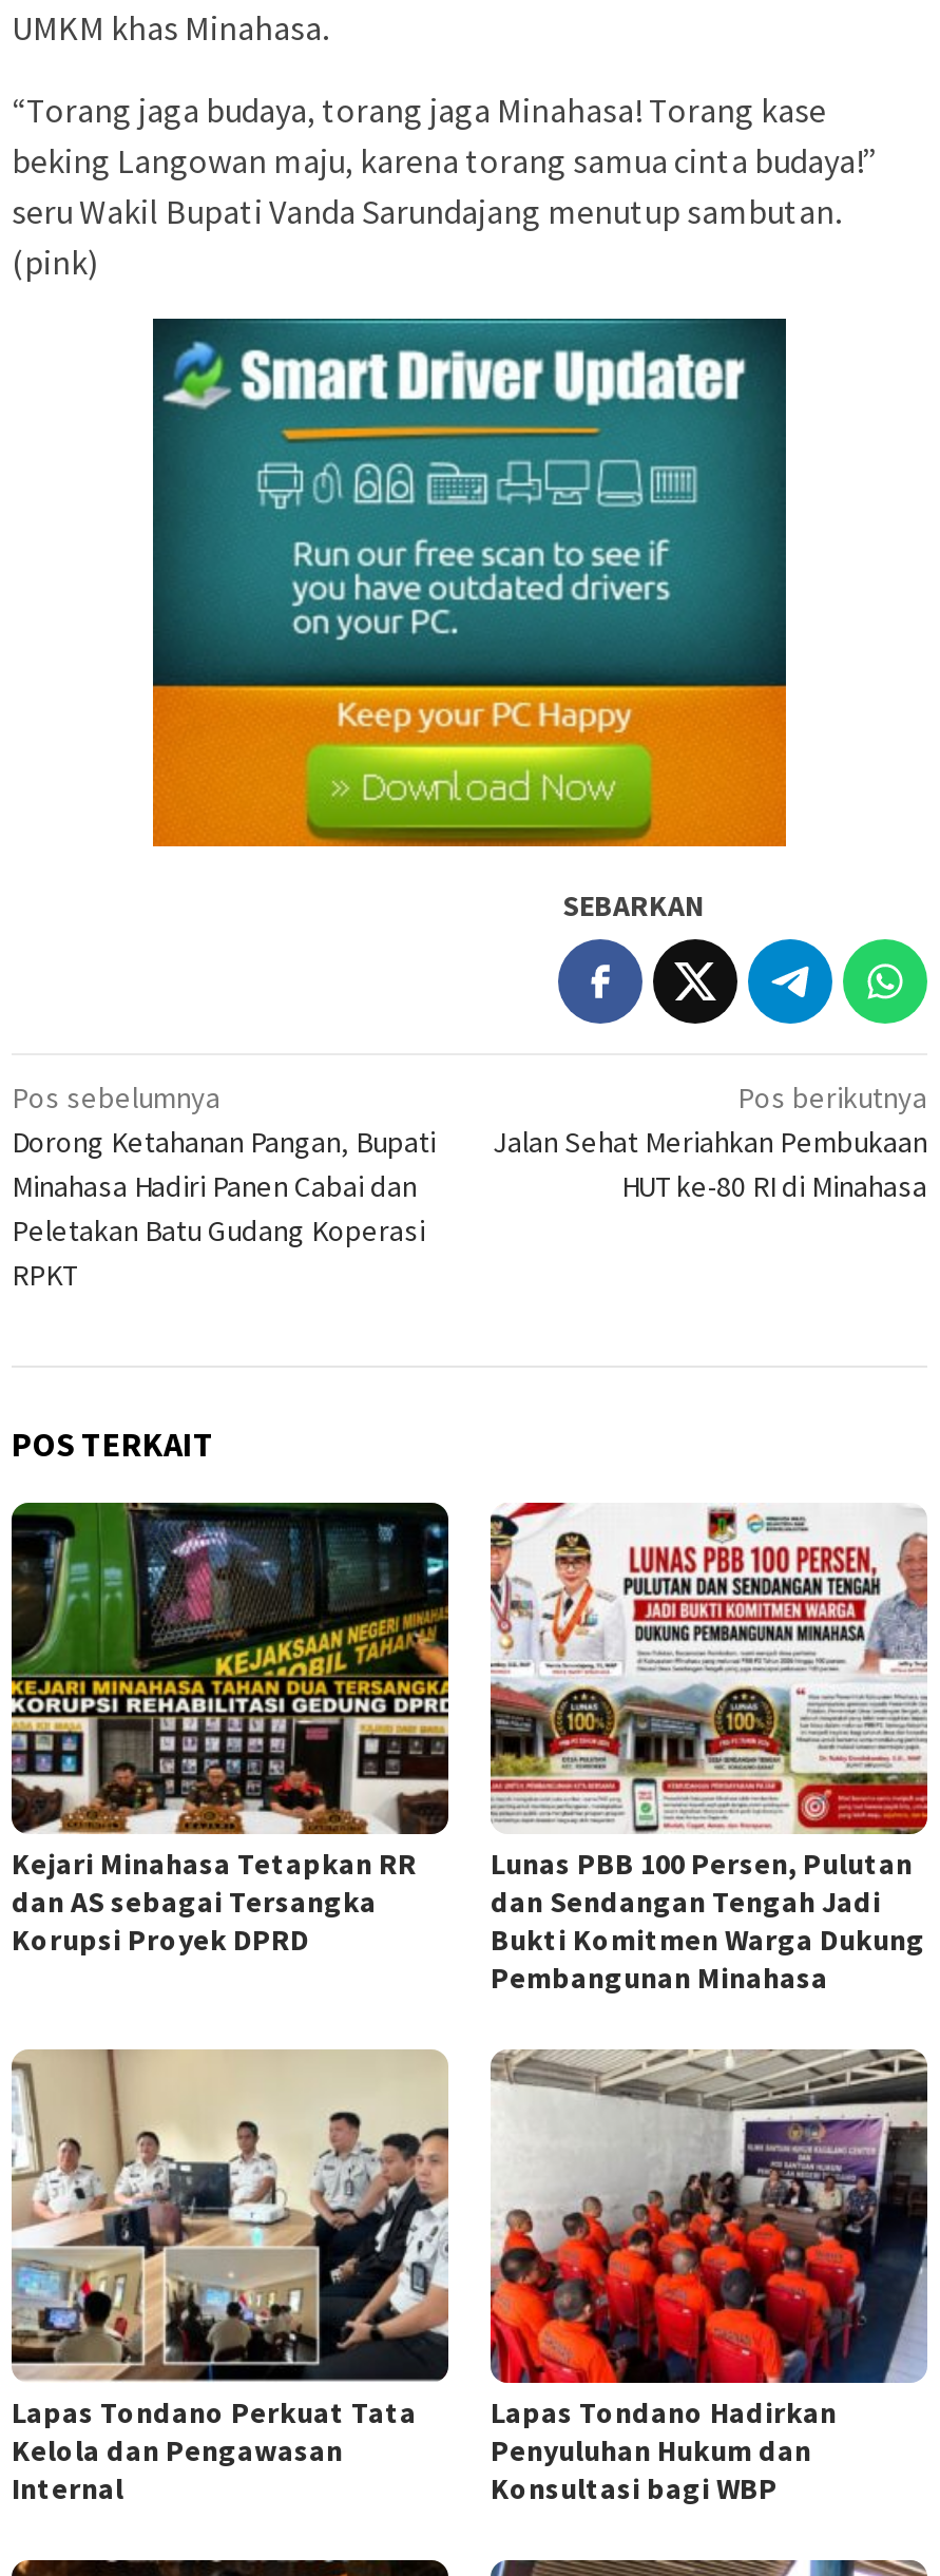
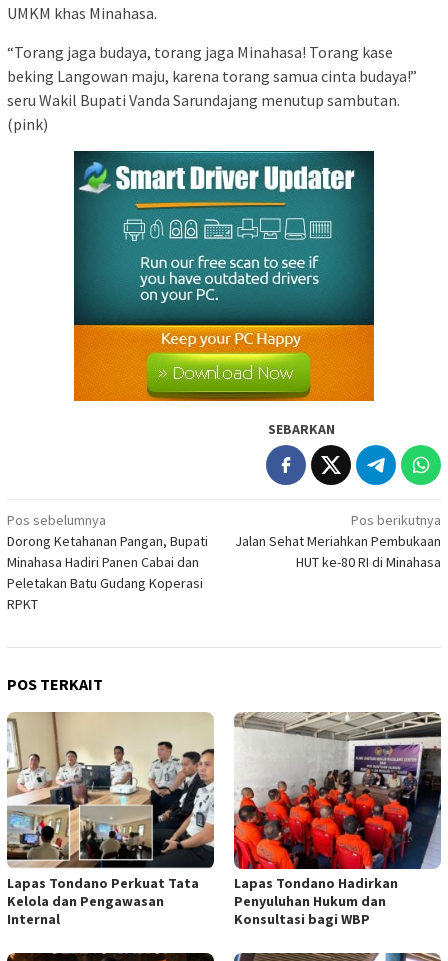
[9,1501,450,1959] [image] | Kejari Minahasa Tetapkan RR | dan AS sebagai Tersangka | Korupsi Proyek DPRD -> none
[488,1501,929,1997] [image] | Lunas PBB 100 Persen, Pulutan | dan Sendangan Tengah Jadi | Bukti Komitmen Warga Dukung | Pembangunan Minahasa -> none

